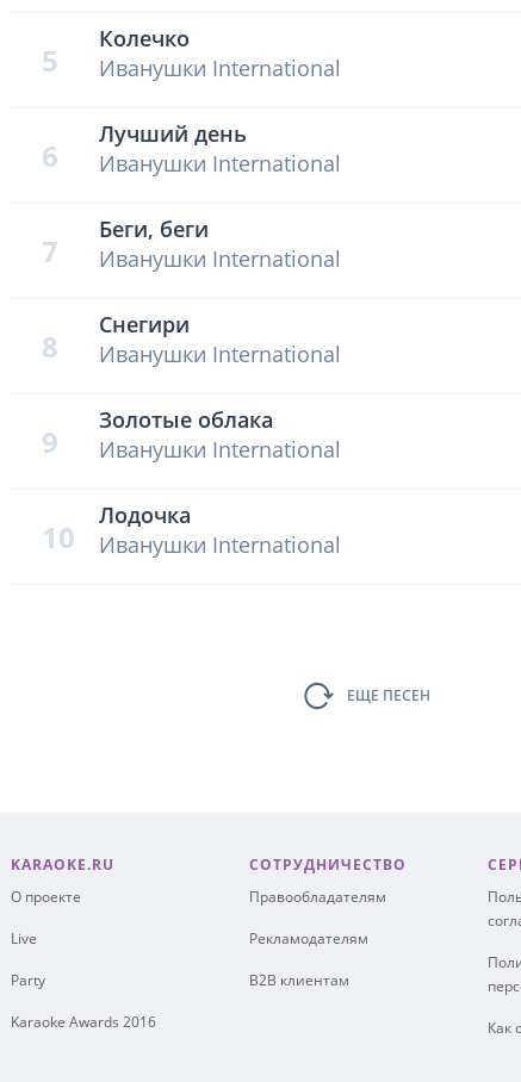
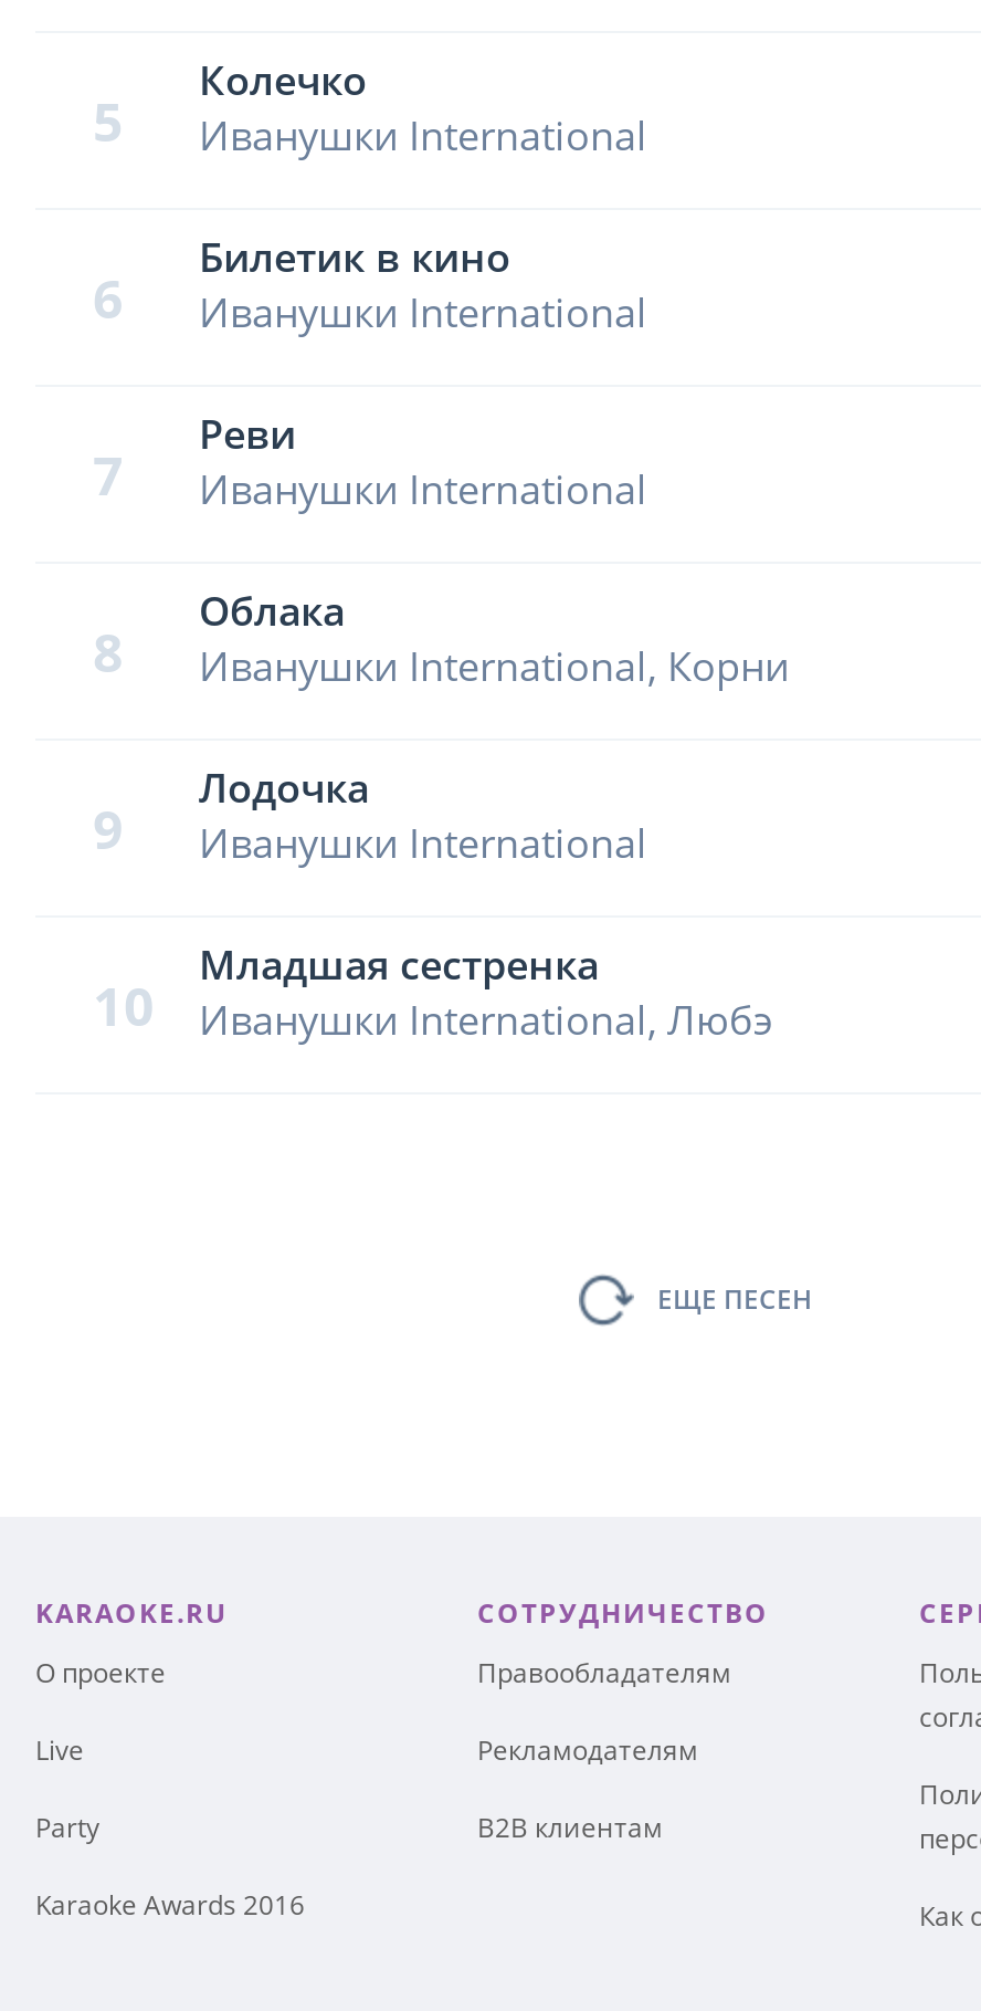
[99,119,247,148] Лучший день -> [199,230,510,283] Билетик в кино
[99,215,209,243] Беги, беги -> [199,407,296,460] Реви
[99,310,341,368] Снегири | Иванушки International -> [199,584,789,693] Облака | Иванушки International, Корни
[99,405,273,434] Золотые облака -> [199,761,369,814] Лодочка
[99,501,341,559] Лодочка | Иванушки International -> [199,938,773,1046] Младшая сестренка | Иванушки International, Любэ

